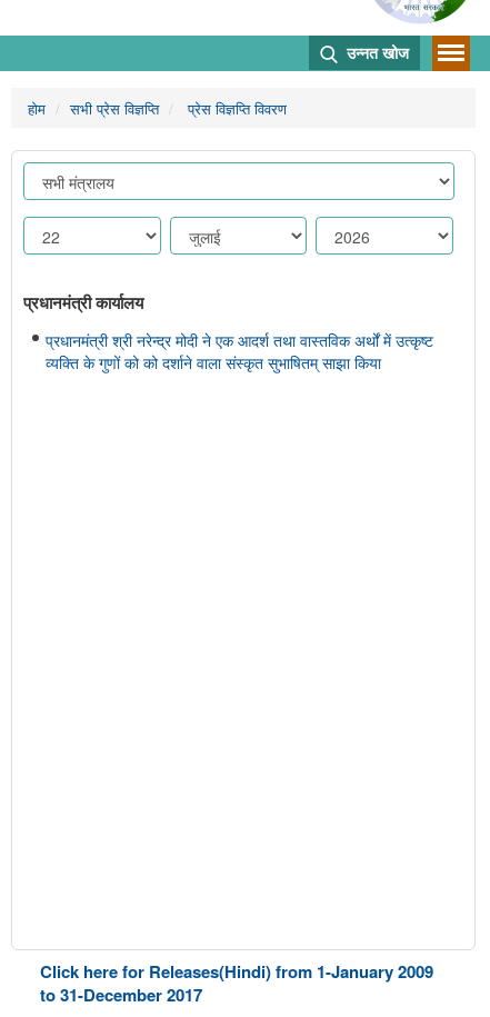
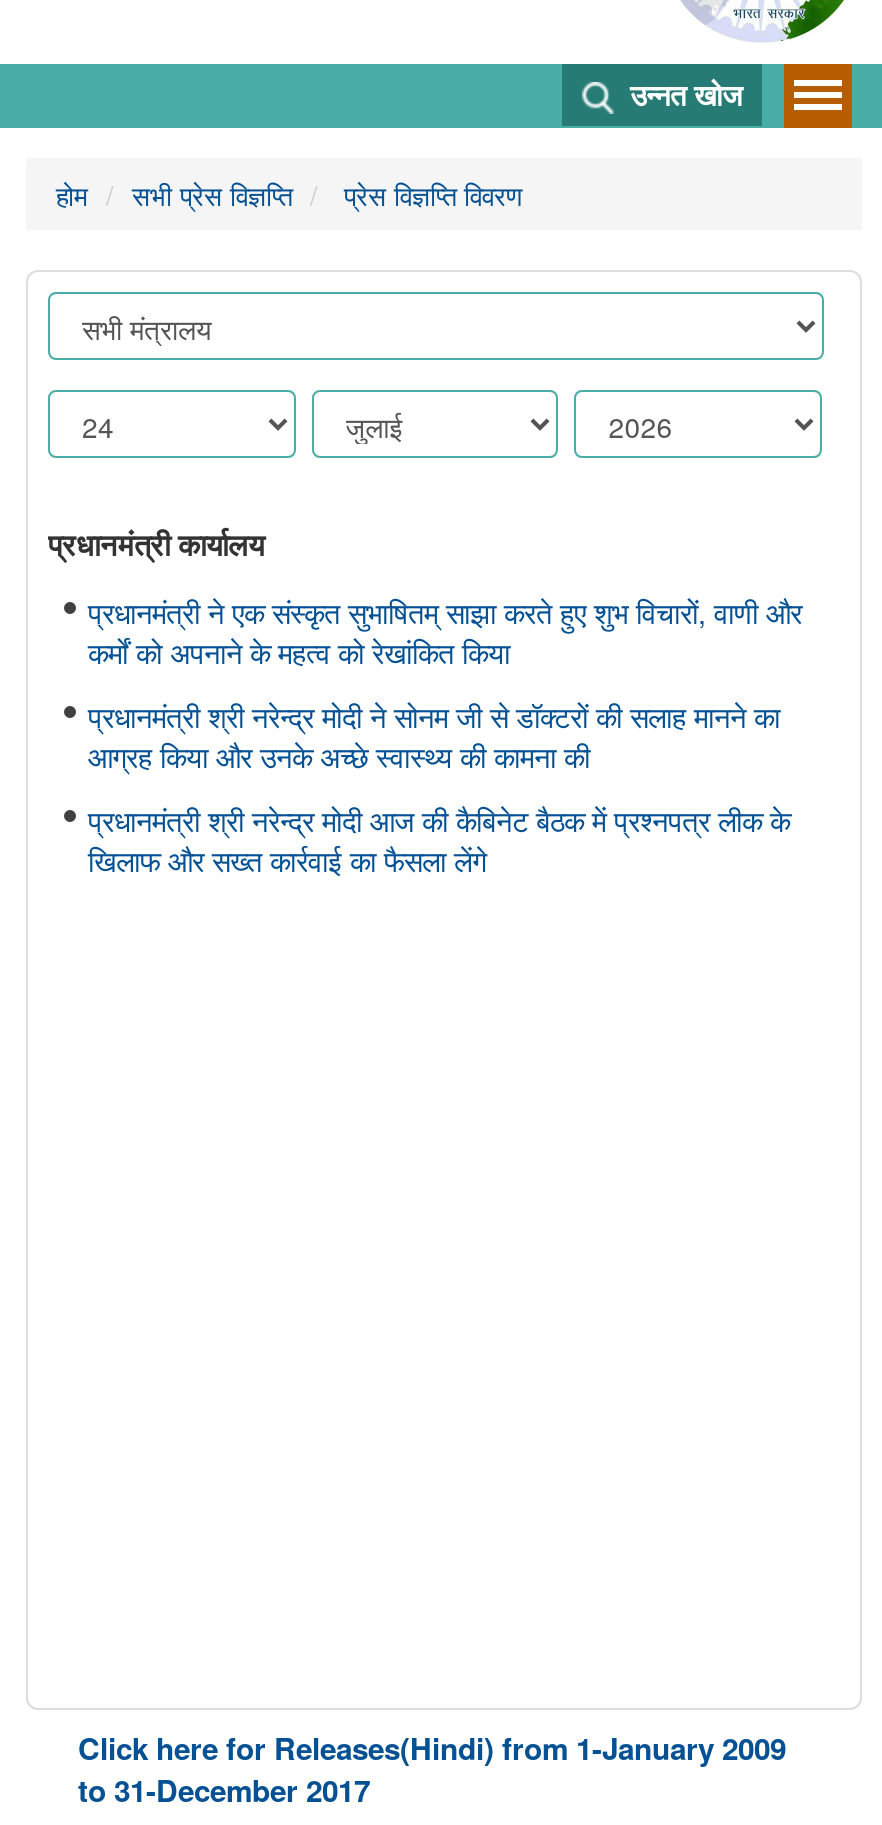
[46,328,433,373] प्रधानमंत्री श्री नरेन्द्र मोदी ने एक आदर्श तथा वास्तविक अर्थों में उत्कृष्ट | व्यक्ति के गुणों को को दर्शाने वाला संस्कृत सुभाषितम् साझा किया -> [88,590,802,880] प्रधानमंत्री ने एक संस्कृत सुभाषितम् साझा करते हुए शुभ विचारों, वाणी और | कर्मों को अपनाने के महत्व को रेखांकित किया | प्रधानमंत्री श्री नरेन्द्र मोदी ने सोनम जी से डॉक्टरों की सलाह मानने का | आग्रह किया और उनके अच्छे स्वास्थ्य की कामना की | प्रधानमंत्री श्री नरेन्द्र मोदी आज की कैबिनेट बैठक में प्रश्नपत्र लीक के | खिलाफ और सख्त कार्रवाई का फैसला लेंगे

